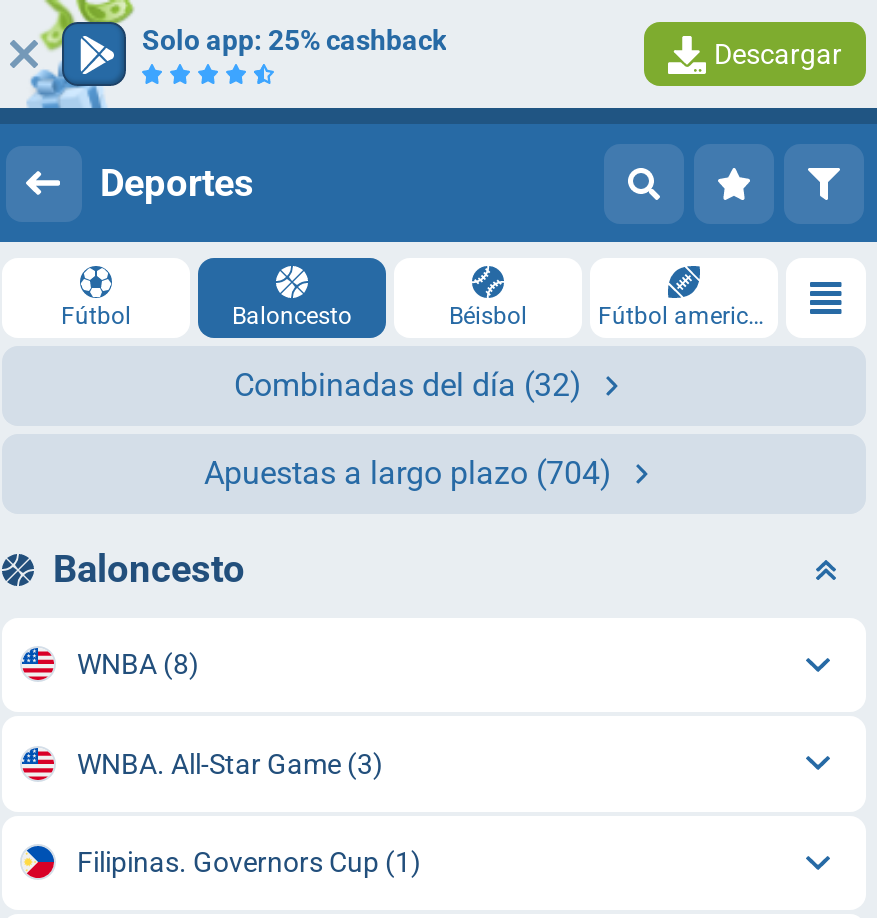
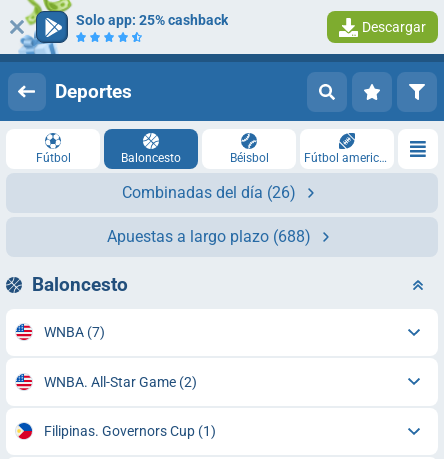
[234,366,582,404] Combinadas del día (32) -> [122,183,296,202] Combinadas del día (26)
[204,454,612,492] Apuestas a largo plazo (704) -> [107,227,311,246] Apuestas a largo plazo (688)
[77,648,199,680] WNBA (8) -> [43,324,104,340] WNBA (7)
[77,748,383,780] WNBA. All-Star Game (3) -> [43,374,196,390] WNBA. All-Star Game (2)

